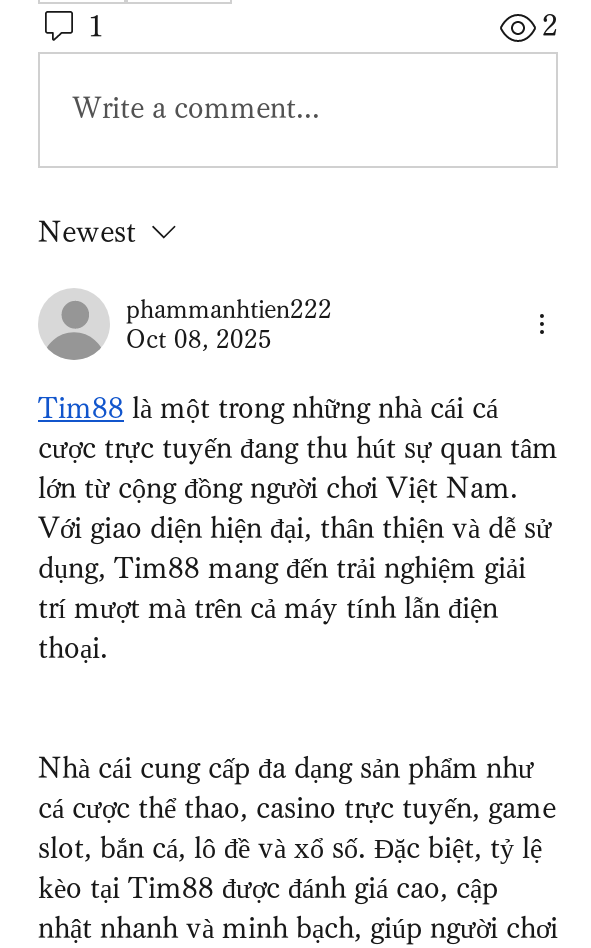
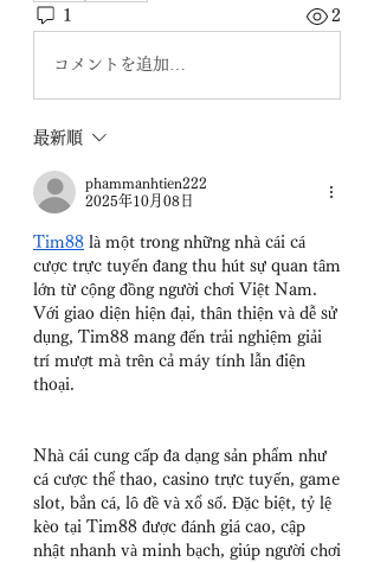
[72,94,320,122] Write a comment... -> [53,56,186,73] コメントを追加…
[38,217,136,245] Newest -> [33,129,83,145] 最新順
[126,325,272,349] Oct 08, 2025 -> [85,193,194,207] 2025年10月08日

